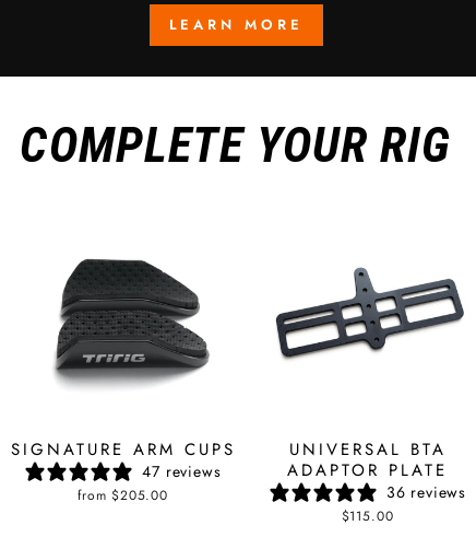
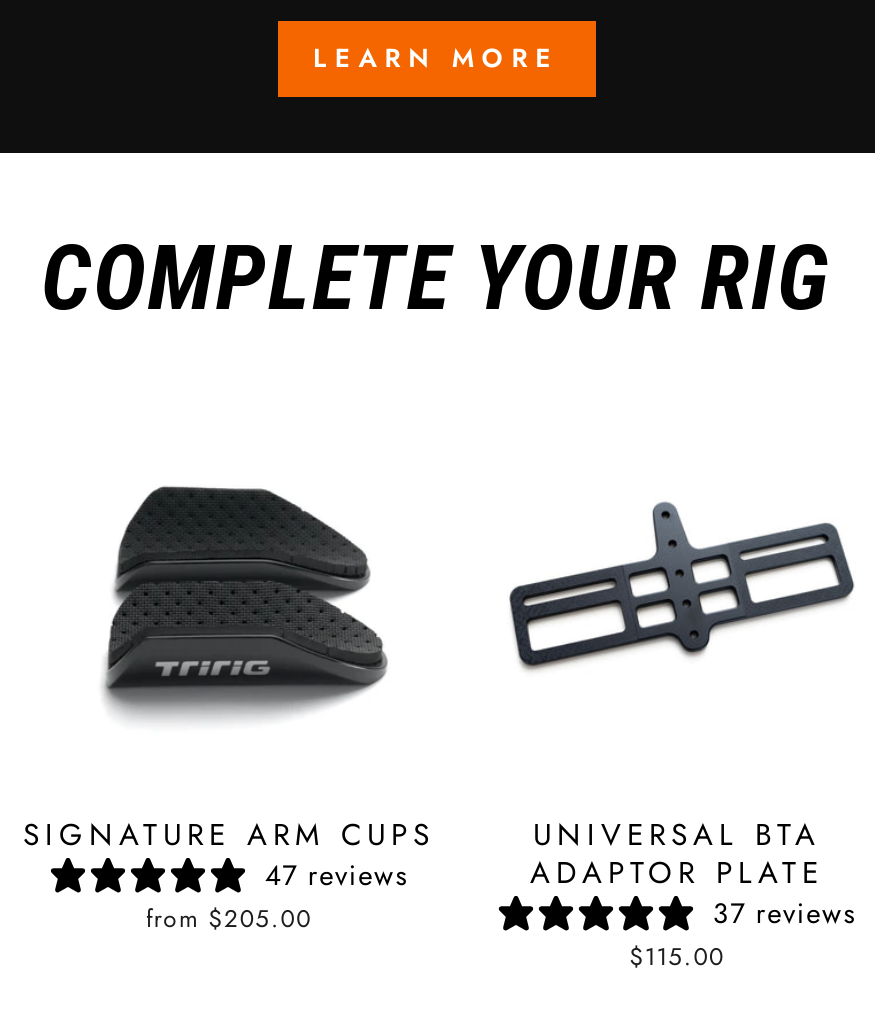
[386,481,466,503] 36 reviews -> [713,892,857,932] 37 reviews

